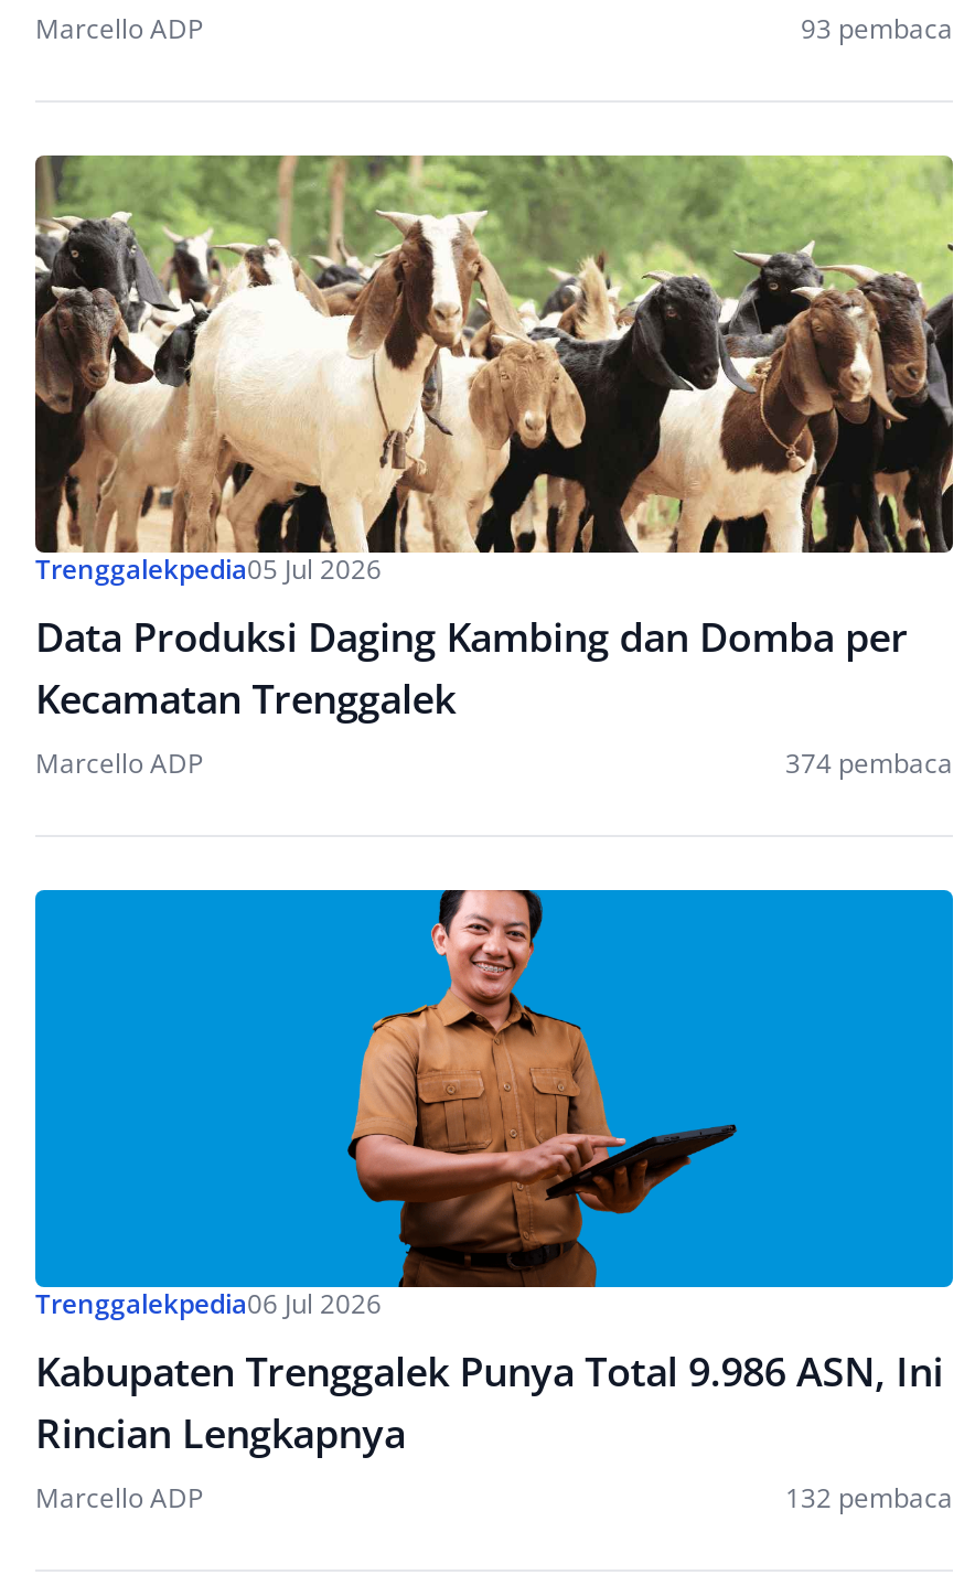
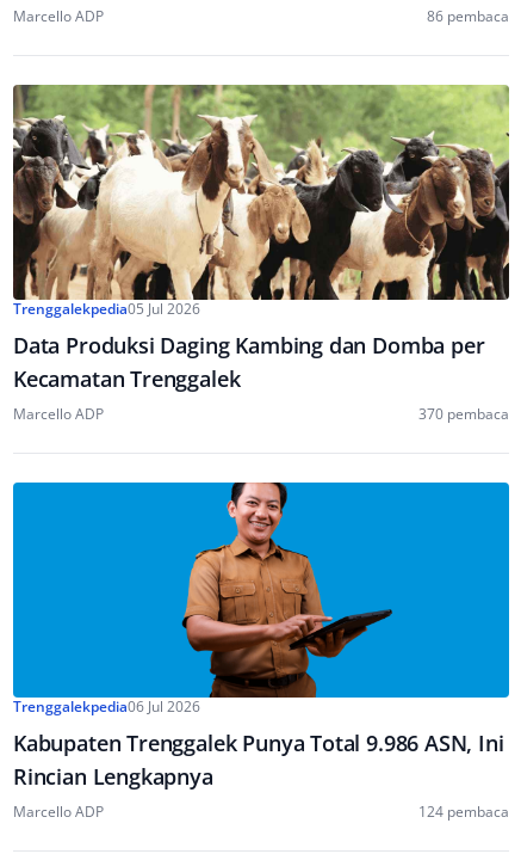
[801,10,953,47] 93 pembaca -> [427,6,509,26] 86 pembaca
[785,744,953,782] 374 pembaca -> [418,404,509,424] 370 pembaca
[785,1479,953,1517] 132 pembaca -> [418,801,509,822] 124 pembaca

